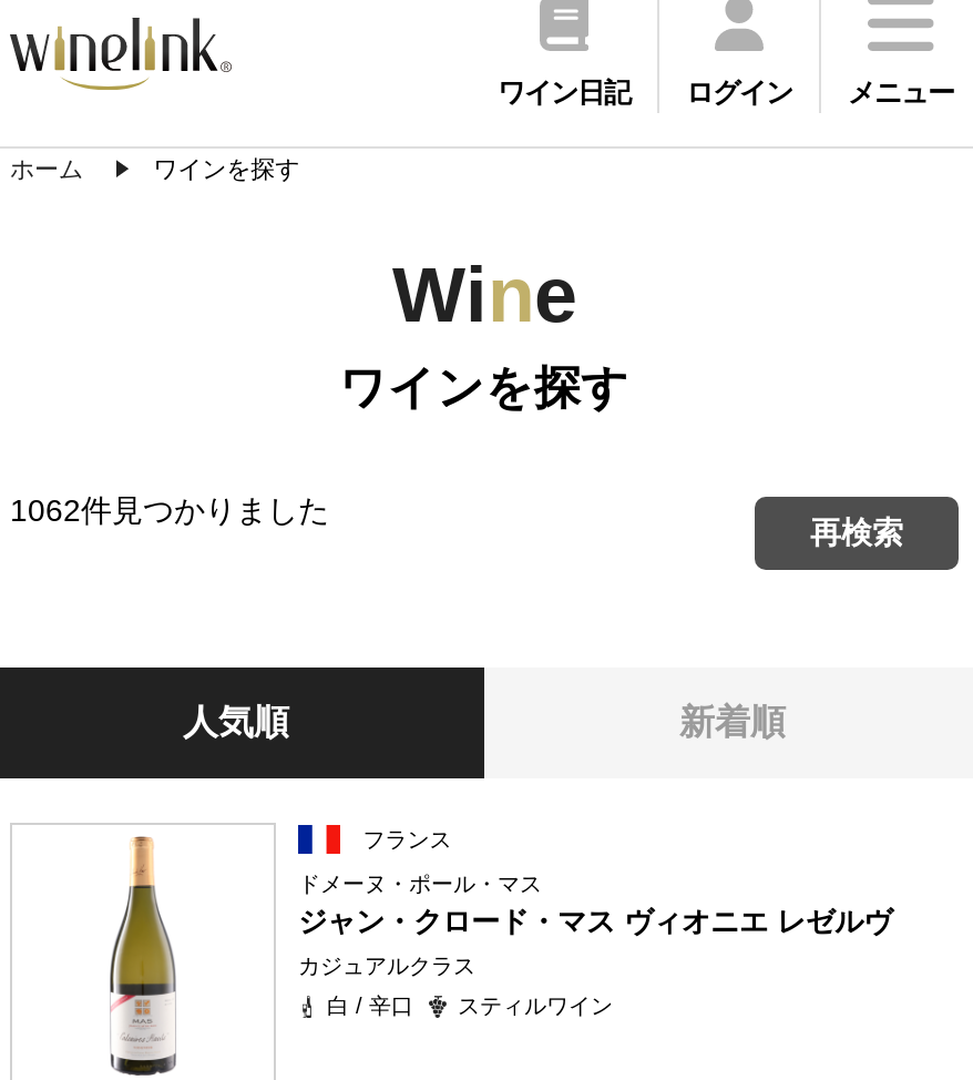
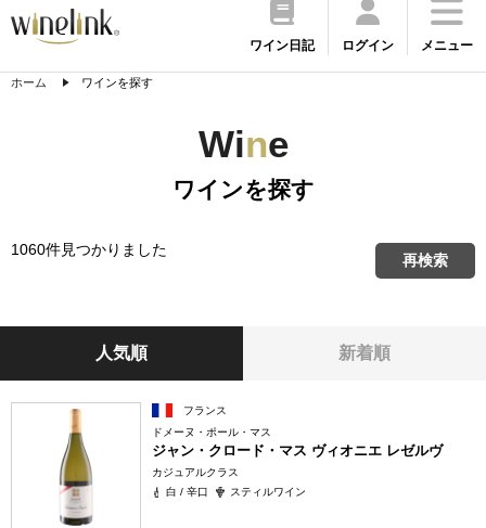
[10,492,329,528] 1062件見つかりました -> [11,241,167,258] 1060件見つかりました

